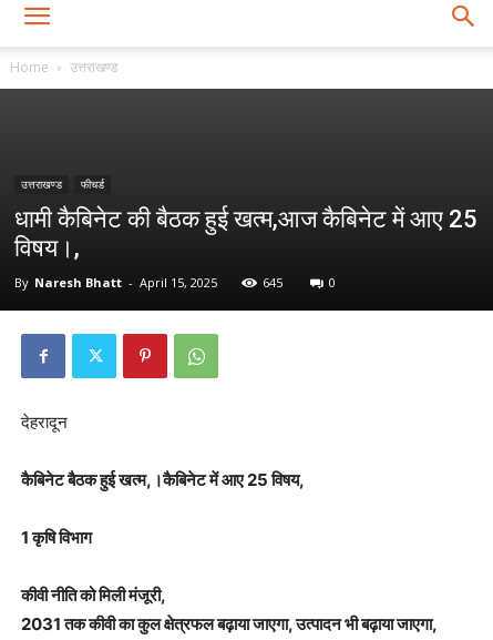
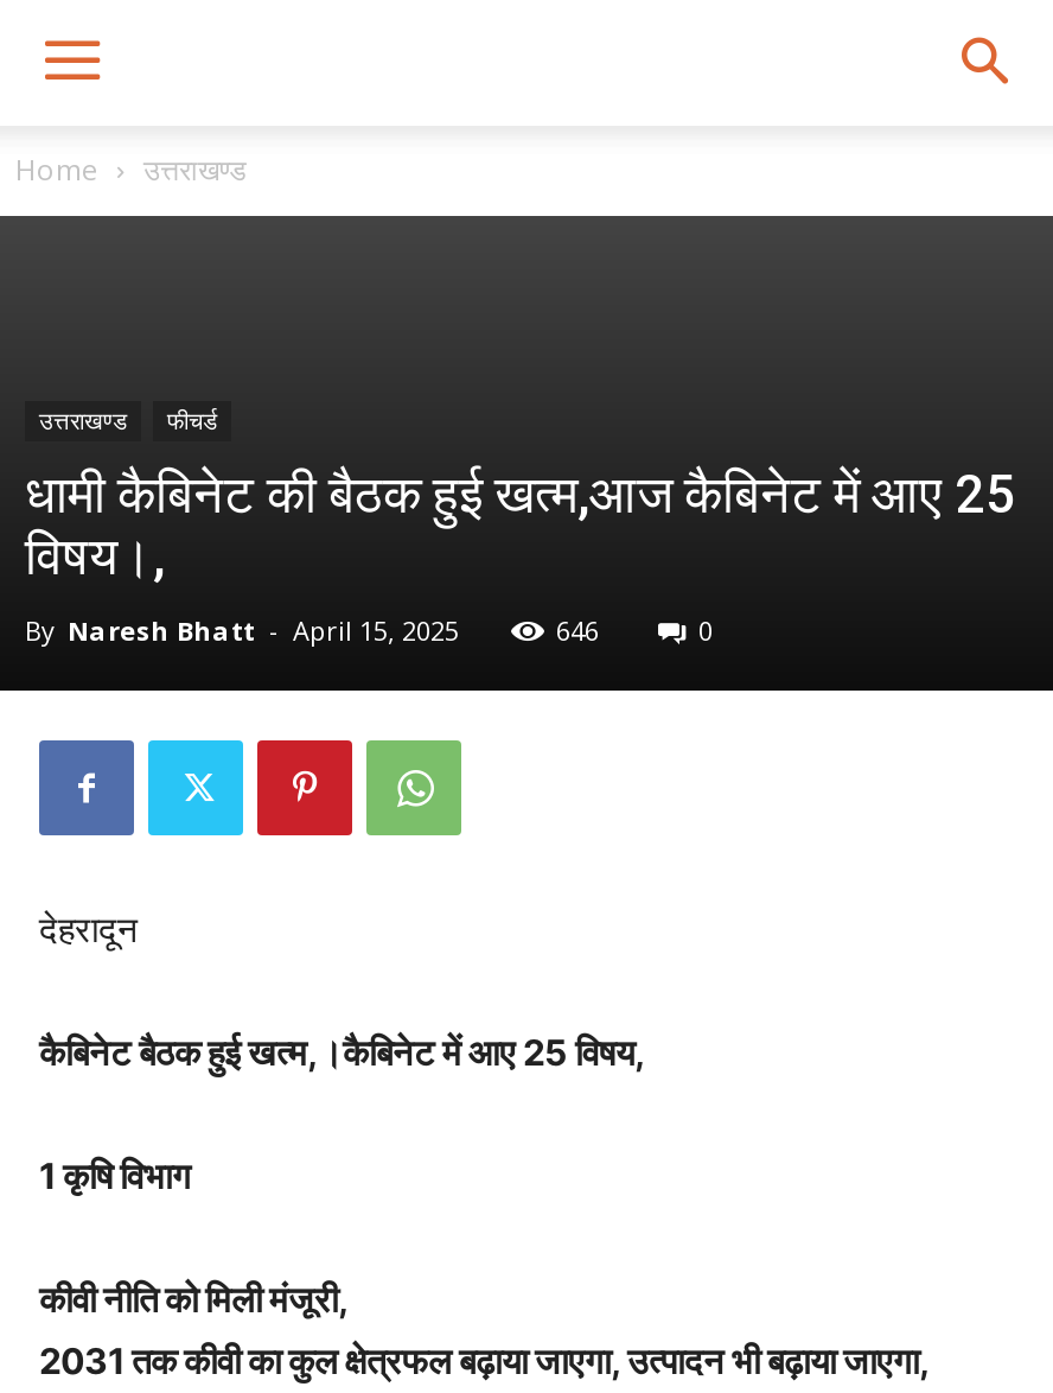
[263,274,283,291] 645 -> [556,612,599,648] 646

